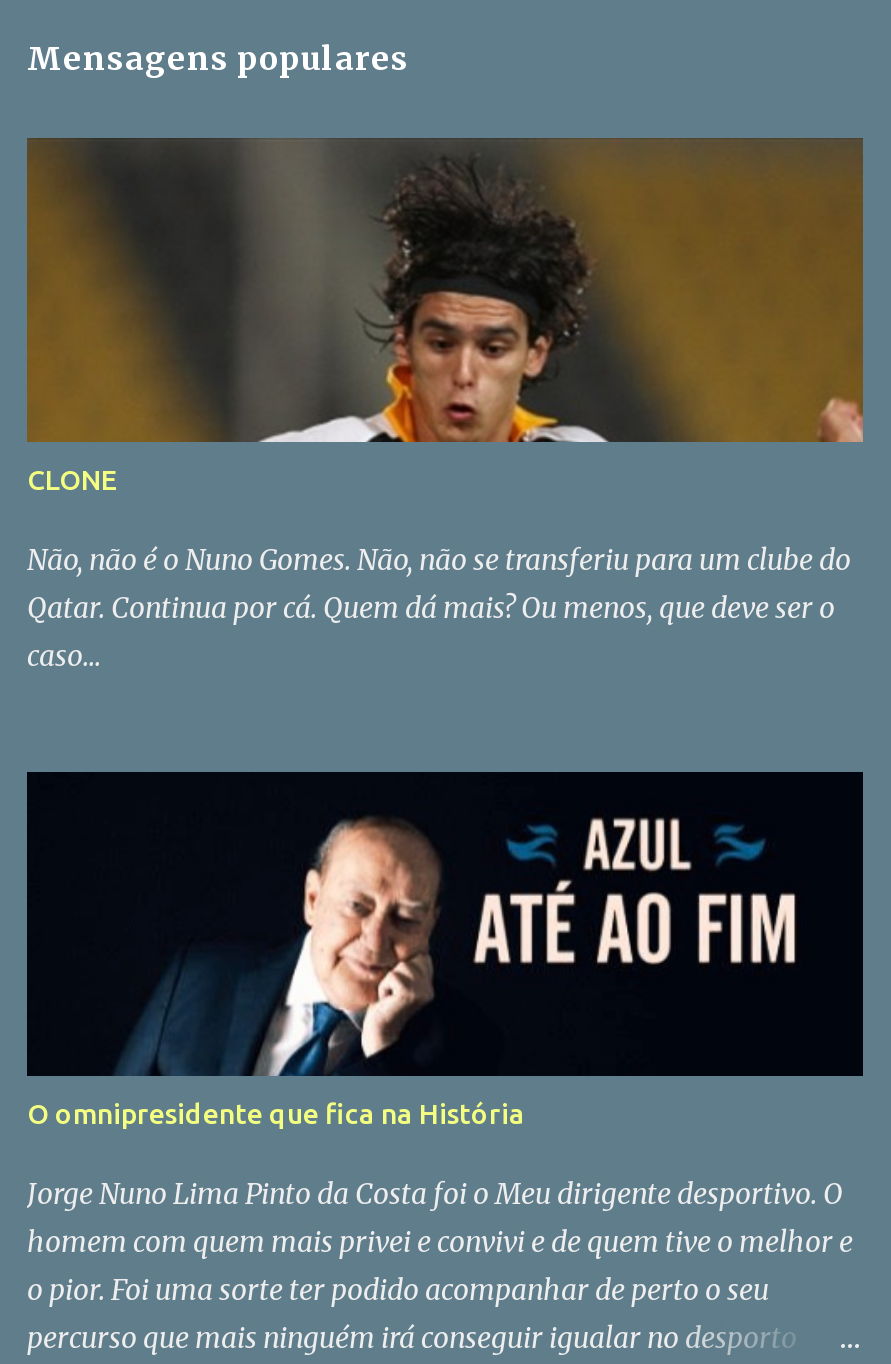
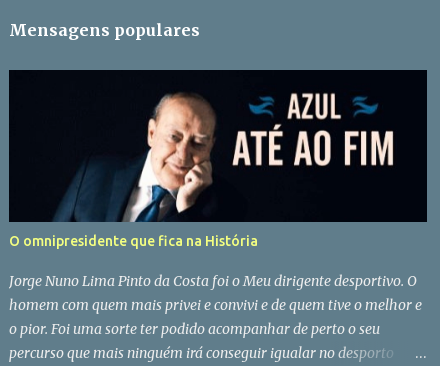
[27,138,865,674] [image] | CLONE | Não, não é o Nuno Gomes. Não, não se transferiu para um clube do | Qatar. Continua por cá. Quem dá mais? Ou menos, que deve ser o | caso... -> none

